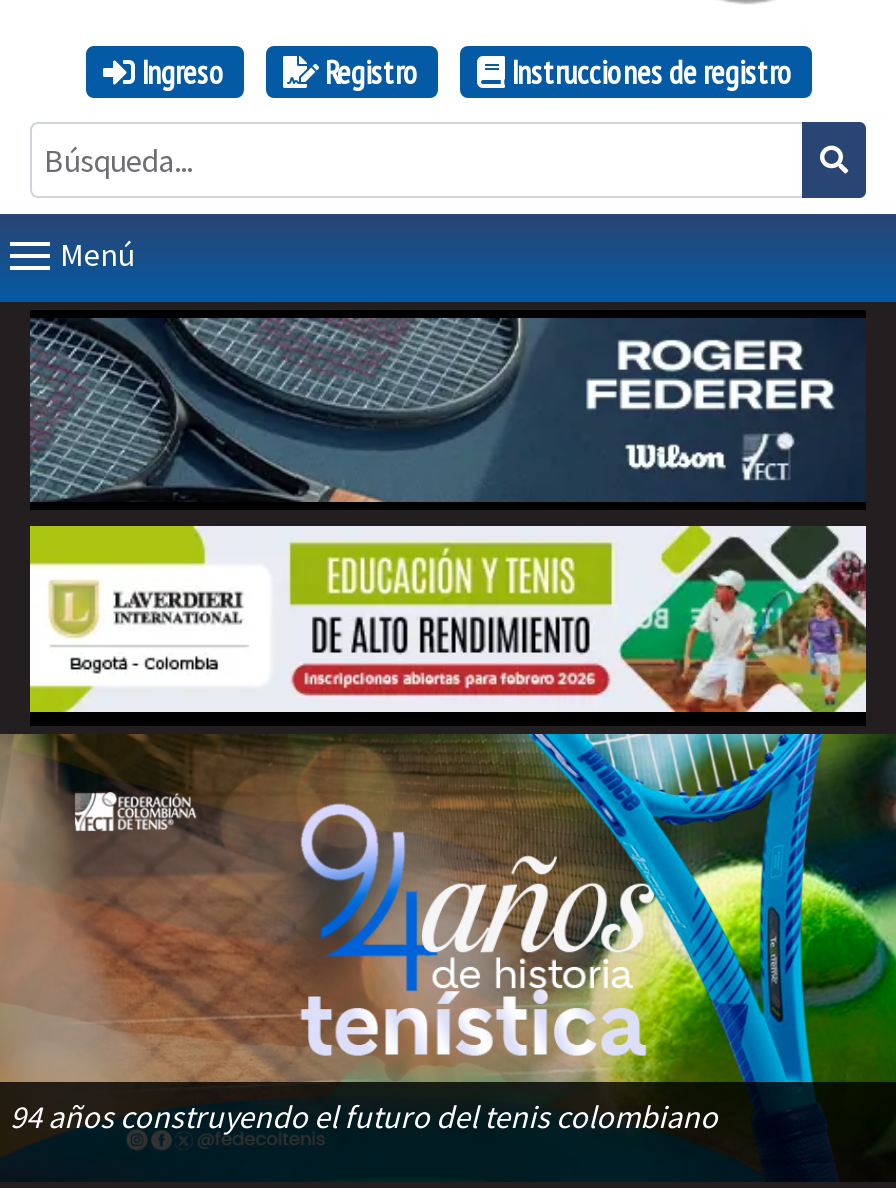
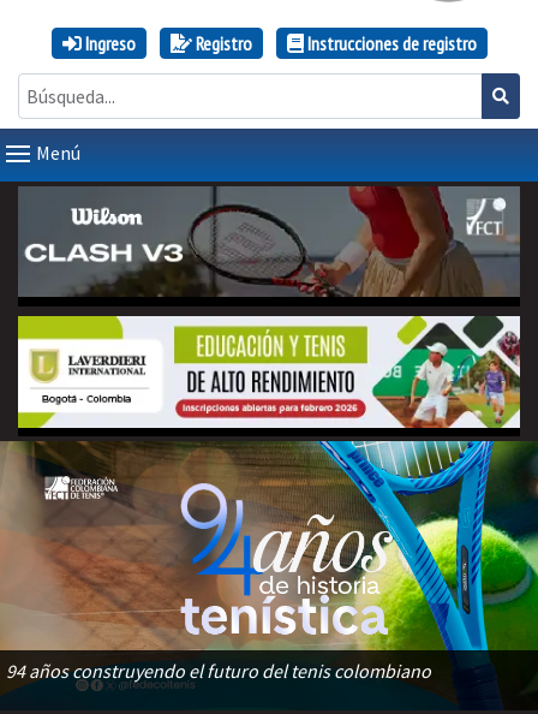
[30,310,866,504] [image] -> [18,185,520,302] [image]

